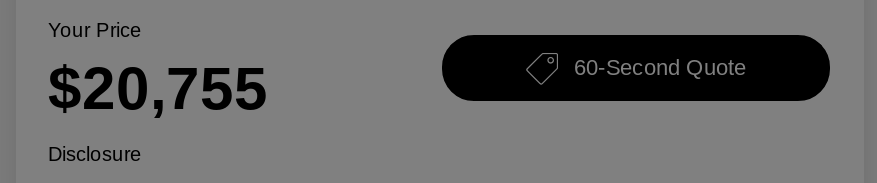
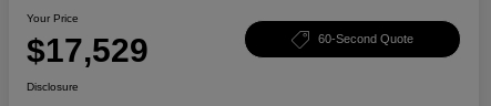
[48,54,268,120] $20,755 -> [27,32,149,68] $17,529

